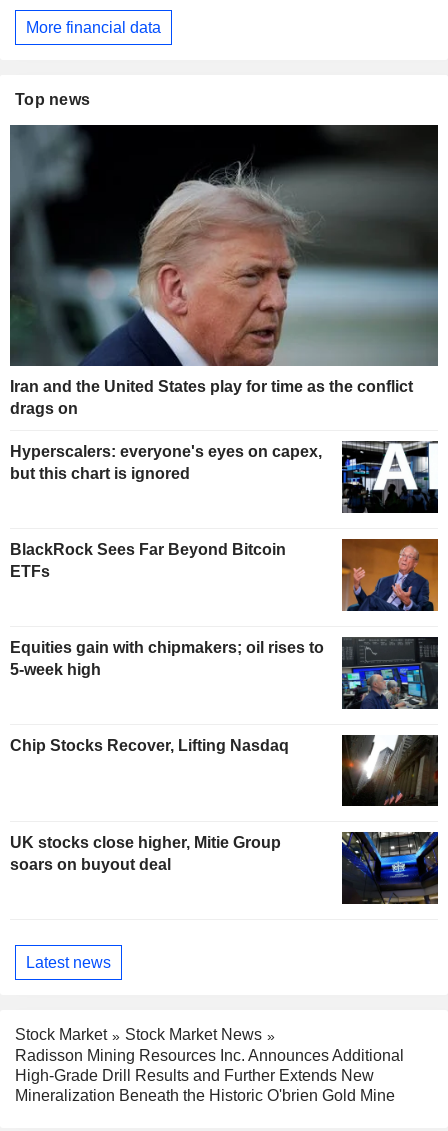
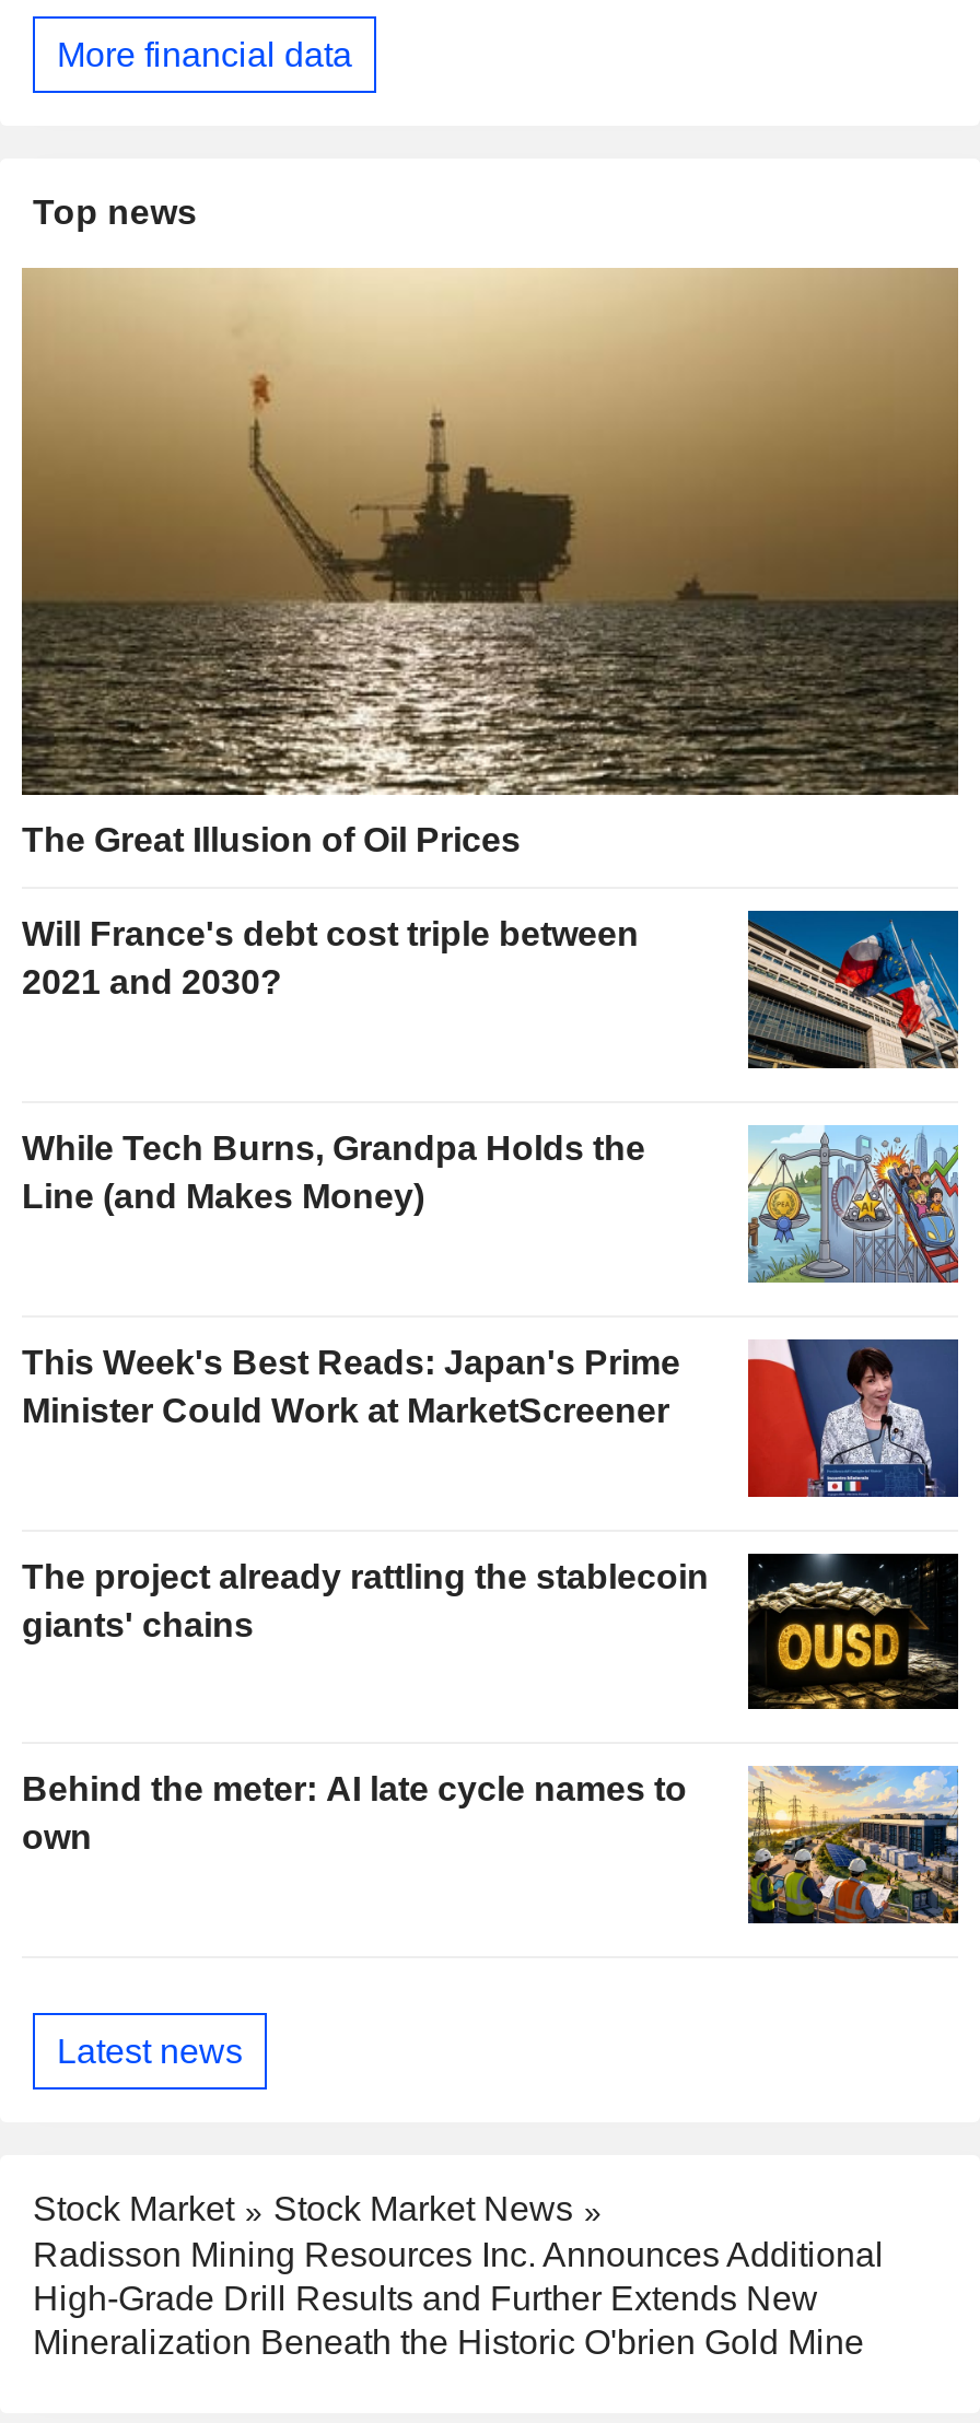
[9,124,439,417] [image] | Iran and the United States play for time as the conflict | drags on -> [20,266,960,859] [image] | The Great Illusion of Oil Prices
[10,443,322,482] Hyperscalers: everyone's eyes on capex, | but this chart is ignored -> [22,916,639,1001] Will France's debt cost triple between | 2021 and 2030?
[342,440,439,514] [image] -> [746,909,960,1070] [image]
[10,541,286,580] BlackRock Sees Far Beyond Bitcoin | ETFs -> [22,1129,645,1215] While Tech Burns, Grandpa Holds the | Line (and Makes Money)
[341,538,439,612] [image] -> [746,1125,960,1285] [image]
[10,636,438,710] [image] | Equities gain with chipmakers; oil rises to | 5-week high -> [22,1337,958,1499] [image] | This Week's Best Reads: Japan's Prime | Minister Could Work at MarketScreener
[10,737,289,754] Chip Stocks Recover, Lifting Nasdaq -> [22,1557,709,1643] The project already rattling the stablecoin | giants' chains
[342,734,438,807] [image] -> [748,1552,956,1711] [image]
[10,834,281,873] UK stocks close higher, Mitie Group | soars on buyout deal -> [22,1771,687,1856] Behind the meter: AI late cycle names to | own
[341,831,438,905] [image] -> [746,1764,960,1925] [image]

